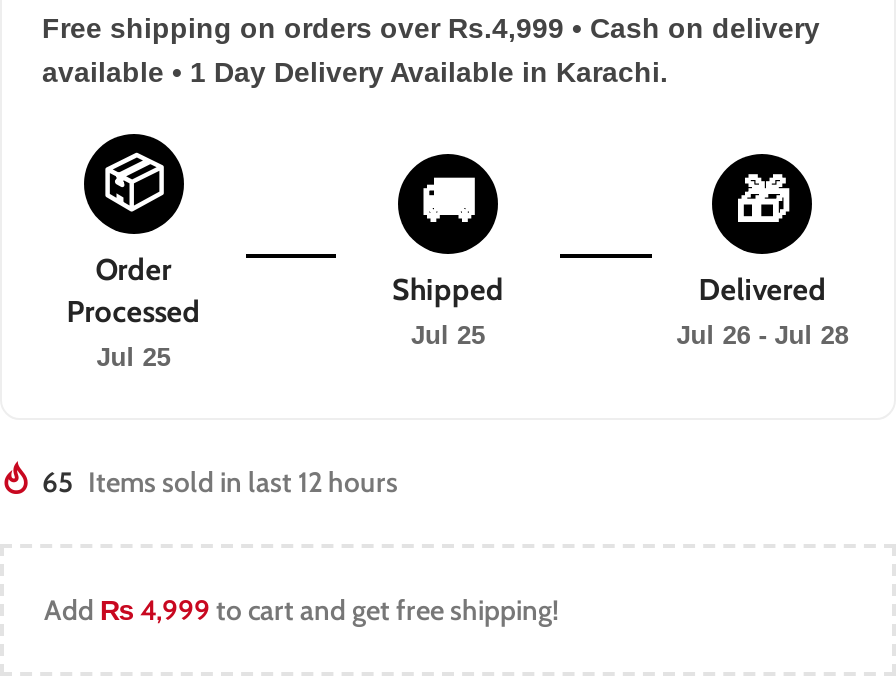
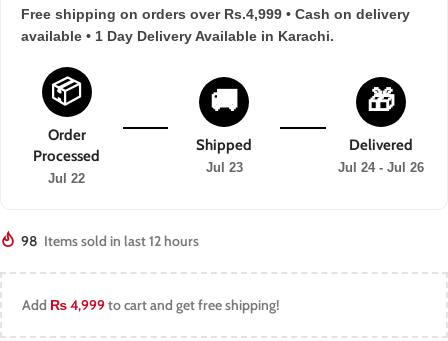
[411,321,485,351] Jul 25 -> [205,160,242,175] Jul 23
[676,321,848,351] Jul 26 - Jul 28 -> [338,160,424,175] Jul 24 - Jul 26
[96,342,170,372] Jul 25 -> [48,171,85,186] Jul 22
[42,464,398,500] 65 Items sold in last 12 hours -> [21,232,199,250] 98 Items sold in last 12 hours

